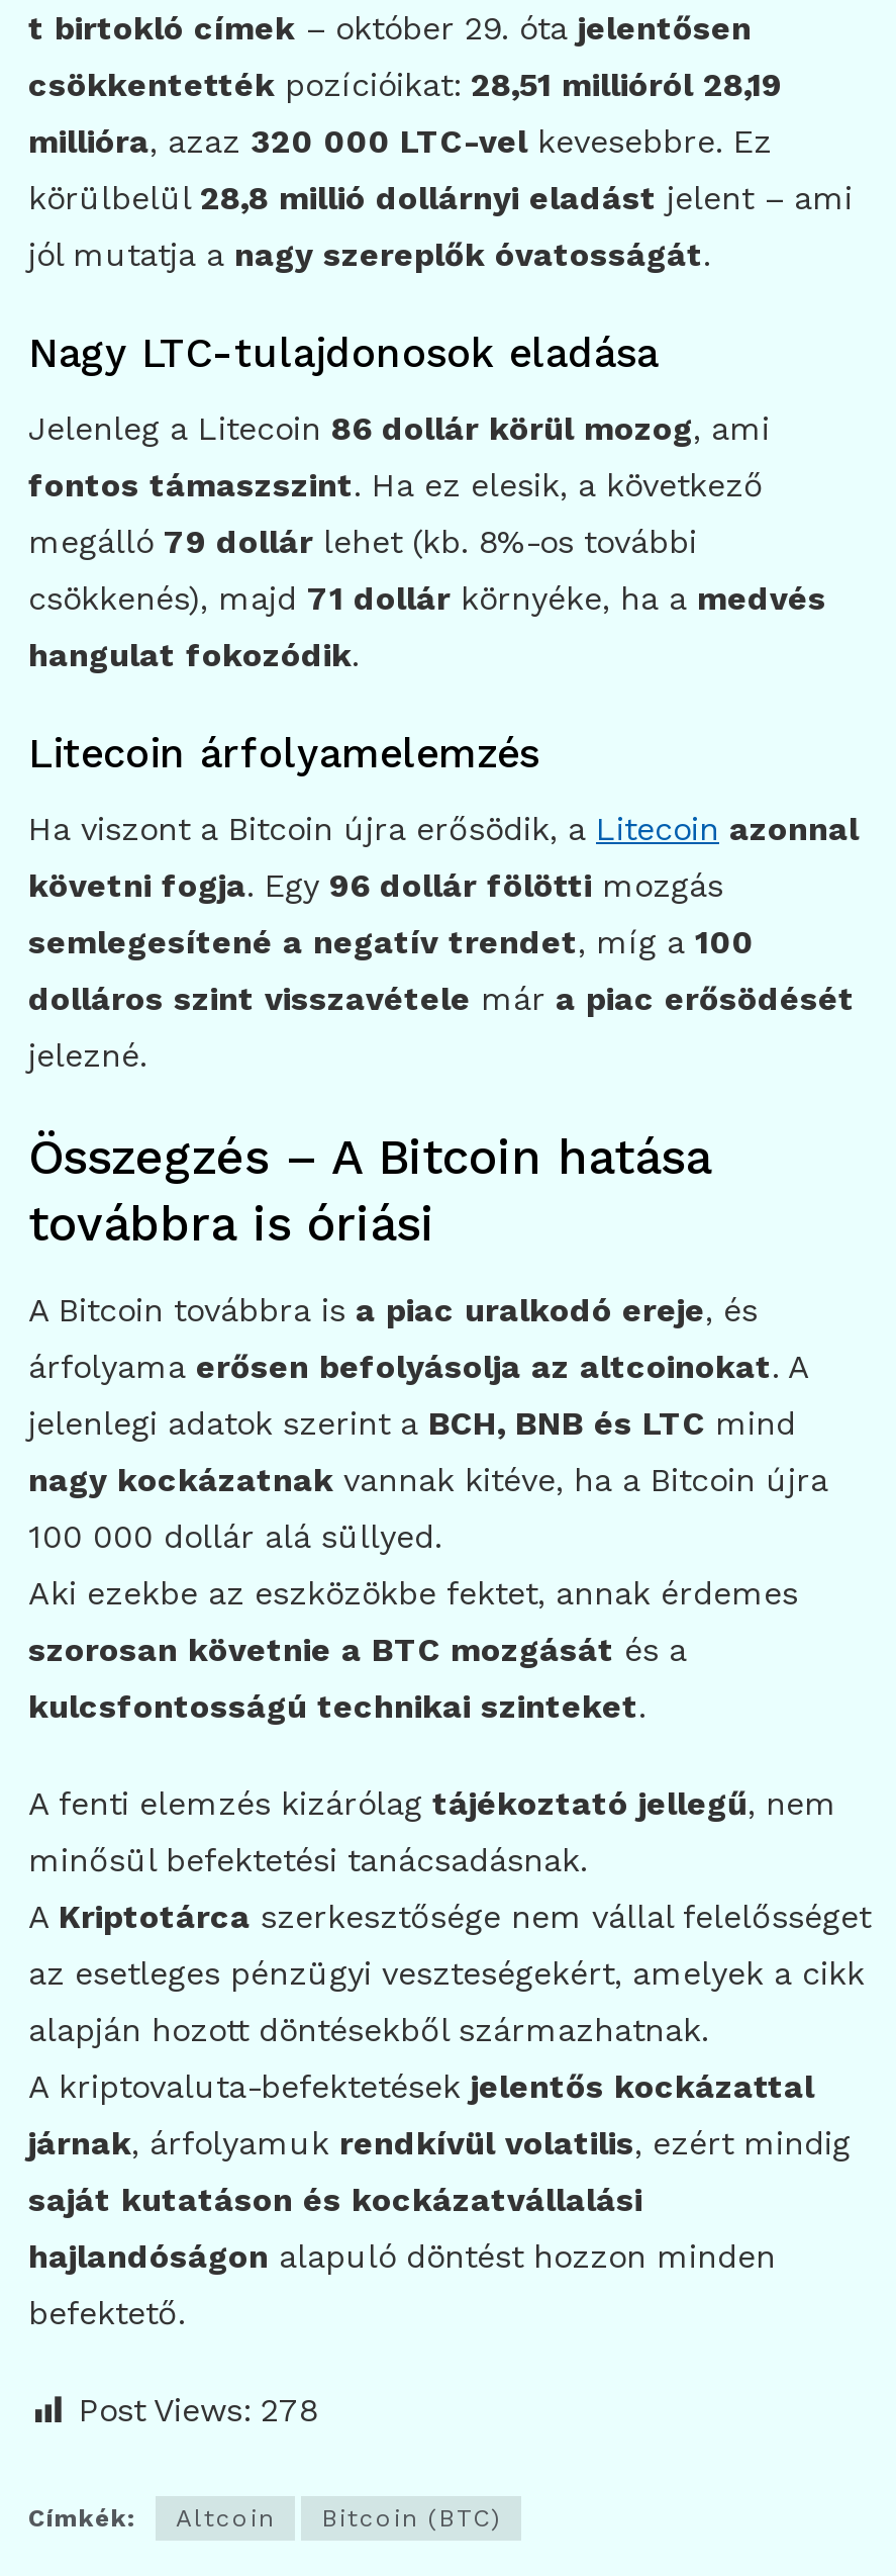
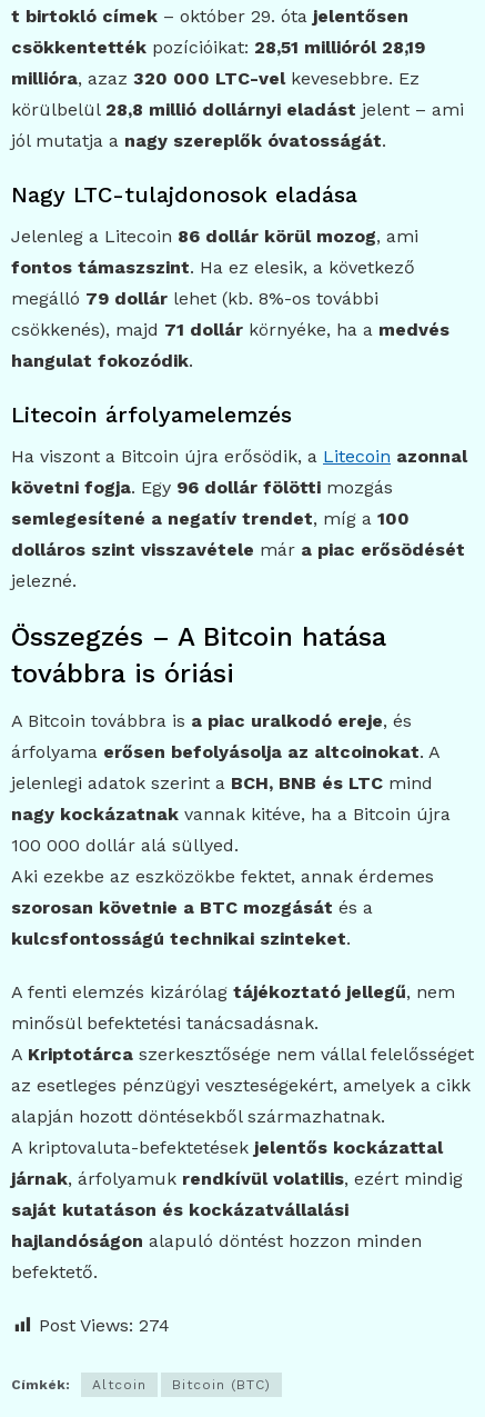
[79,2391,317,2430] Post Views: 278 -> [39,1314,170,1336] Post Views: 274

